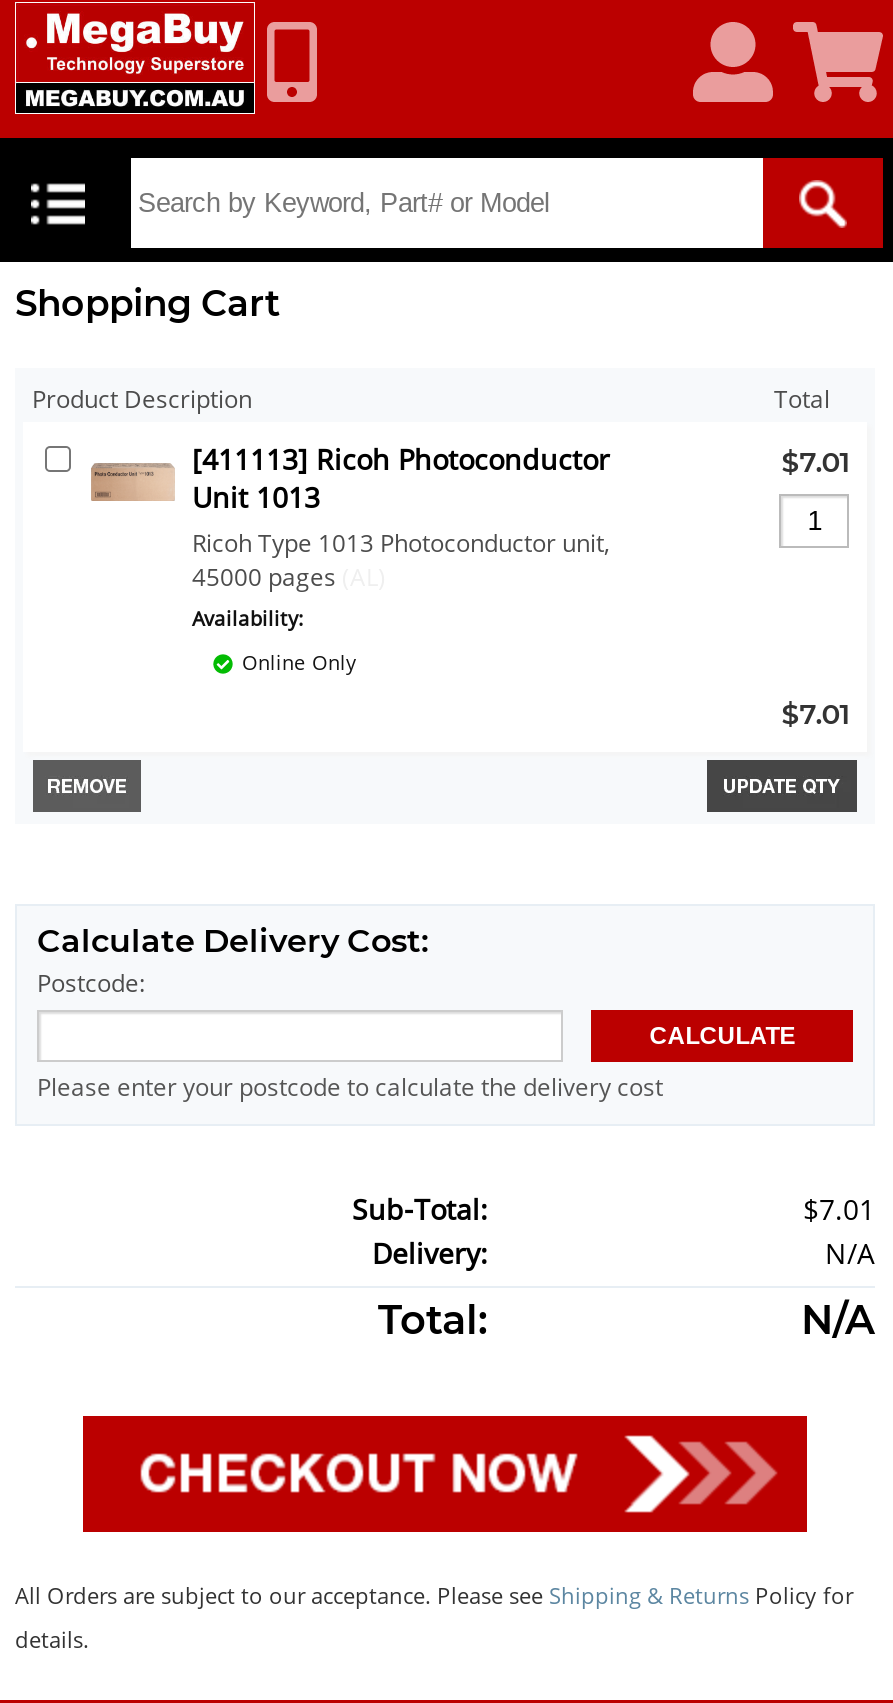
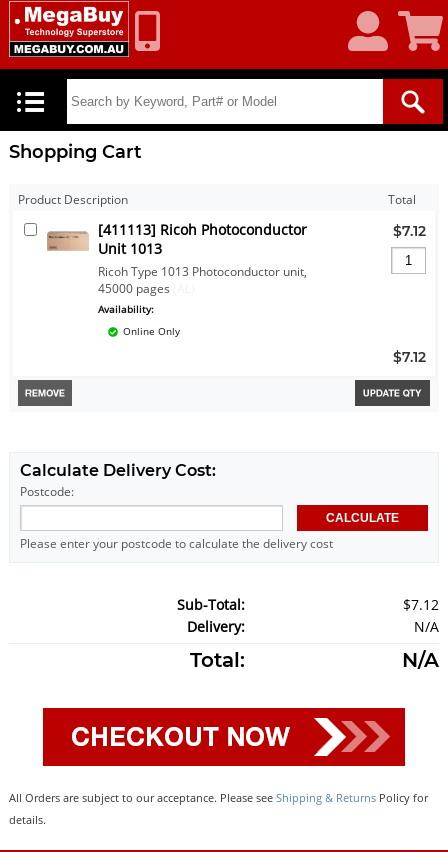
[782,443,850,479] $7.01 -> [393,221,426,239] $7.12
[782,695,850,731] $7.01 -> [393,347,426,365] $7.12
[803,1191,875,1229] $7.01 -> [403,595,439,614] $7.12

